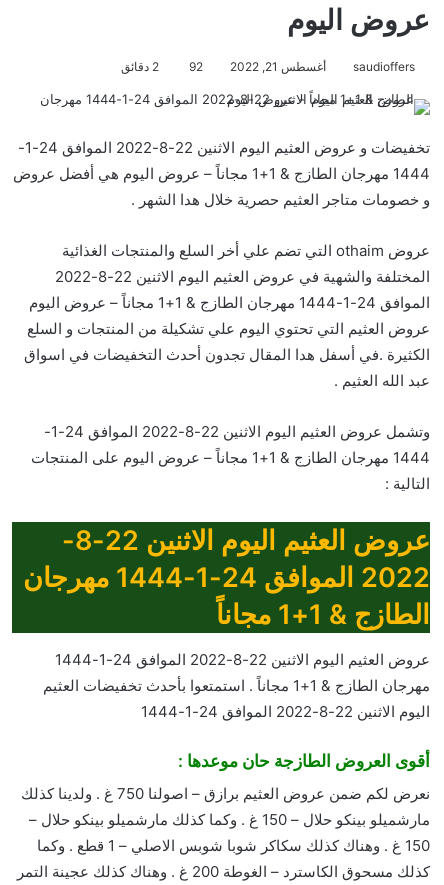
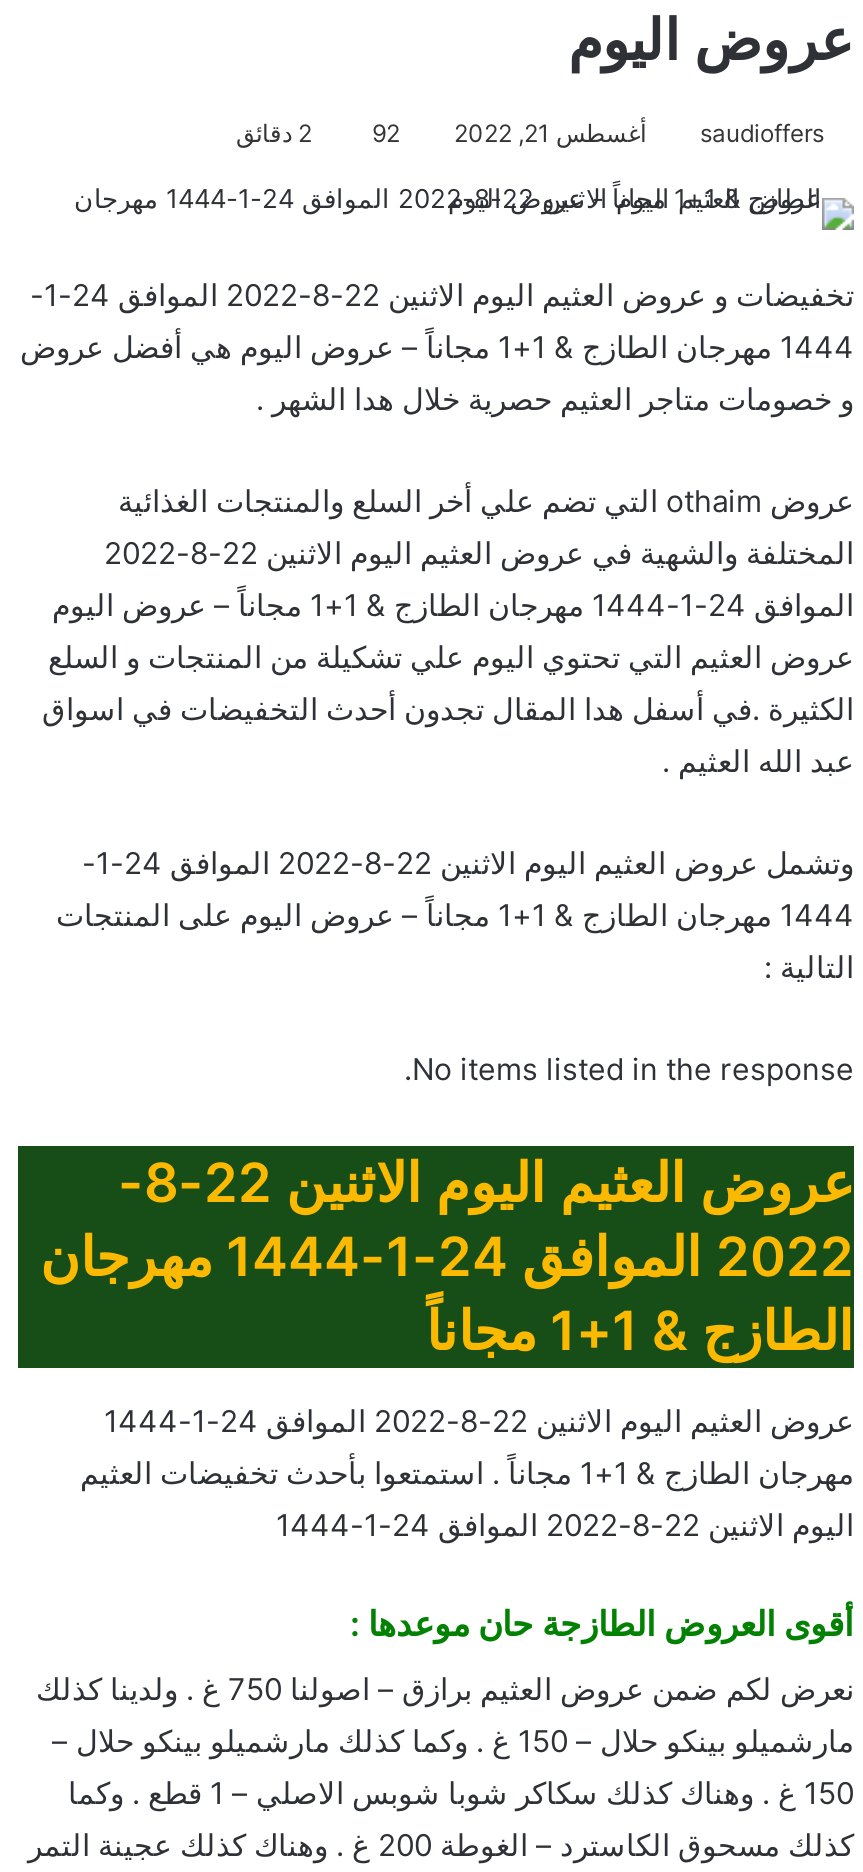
none -> [412,1050,854,1088] No items listed in the response.

